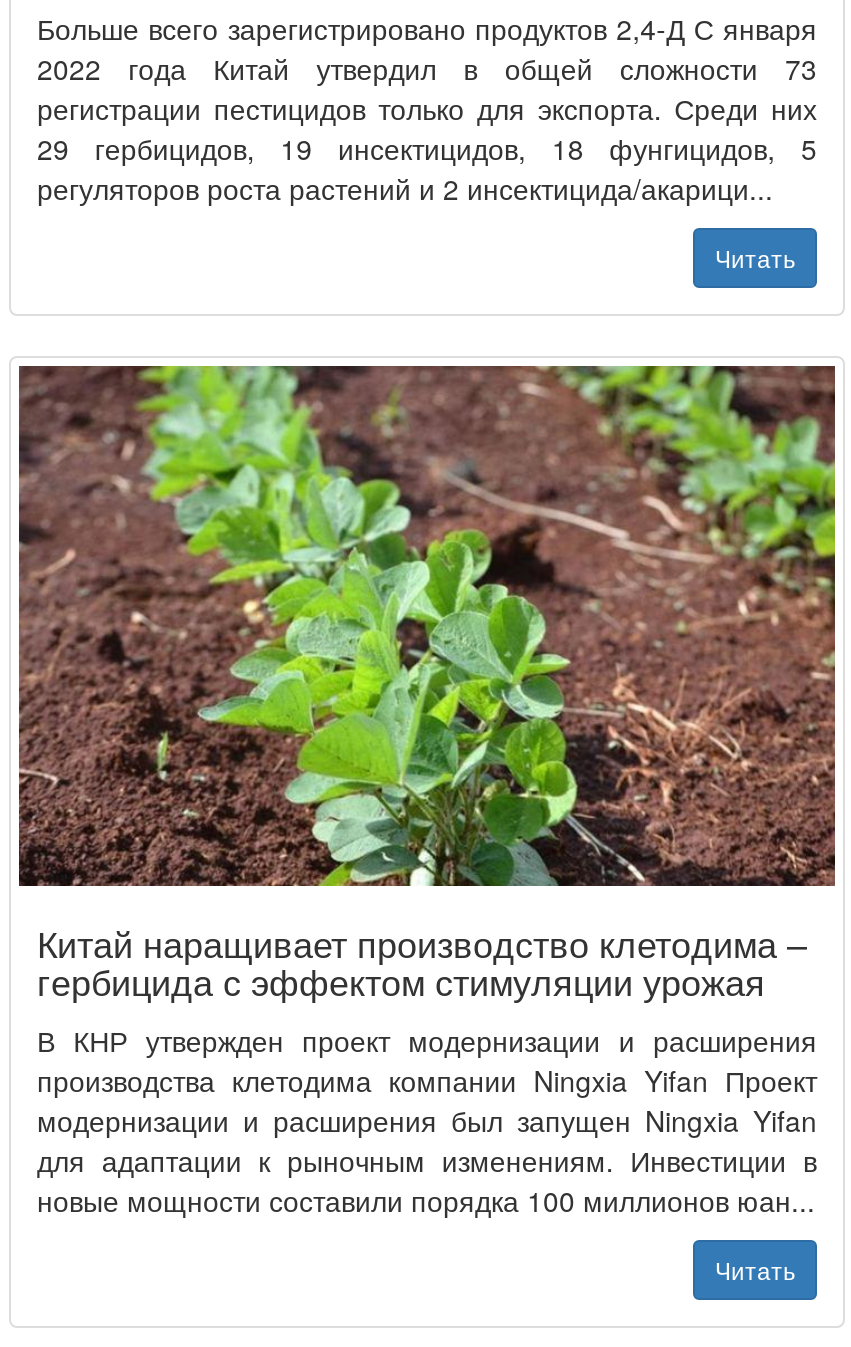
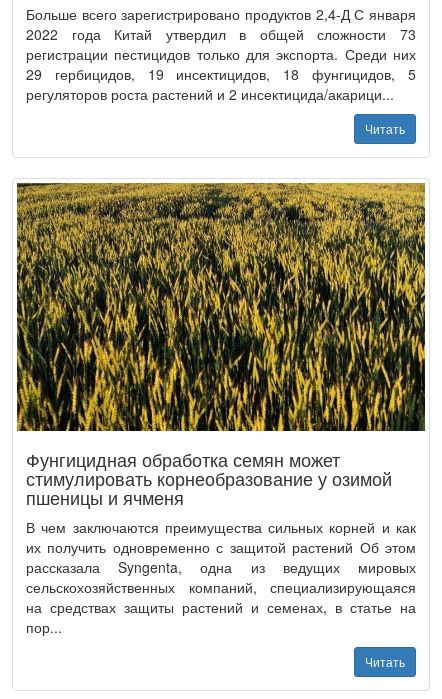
[17,364,837,1220] [image] | Китай наращивает производство клетодима – | гербицида с эффектом стимуляции урожая | В КНР утвержден проект модернизации и расширения | производства клетодима компании Ningxia Yifan Проект | модернизации и расширения был запущен Ningxia Yifan | для адаптации к рыночным изменениям. Инвестиции в | новые мощности составили порядка 100 миллионов юан... -> [16,182,426,637] [image] | Фунгицидная обработка семян может | стимулировать корнеобразование у озимой | пшеницы и ячменя | В чем заключаются преимущества сильных корней и как | их получить одновременно с защитой растений Об этом | рассказала Syngenta, одна из ведущих мировых | сельскохозяйственных компаний, специализирующаяся | на средствах защиты растений и семенах, в статье на | пор...

